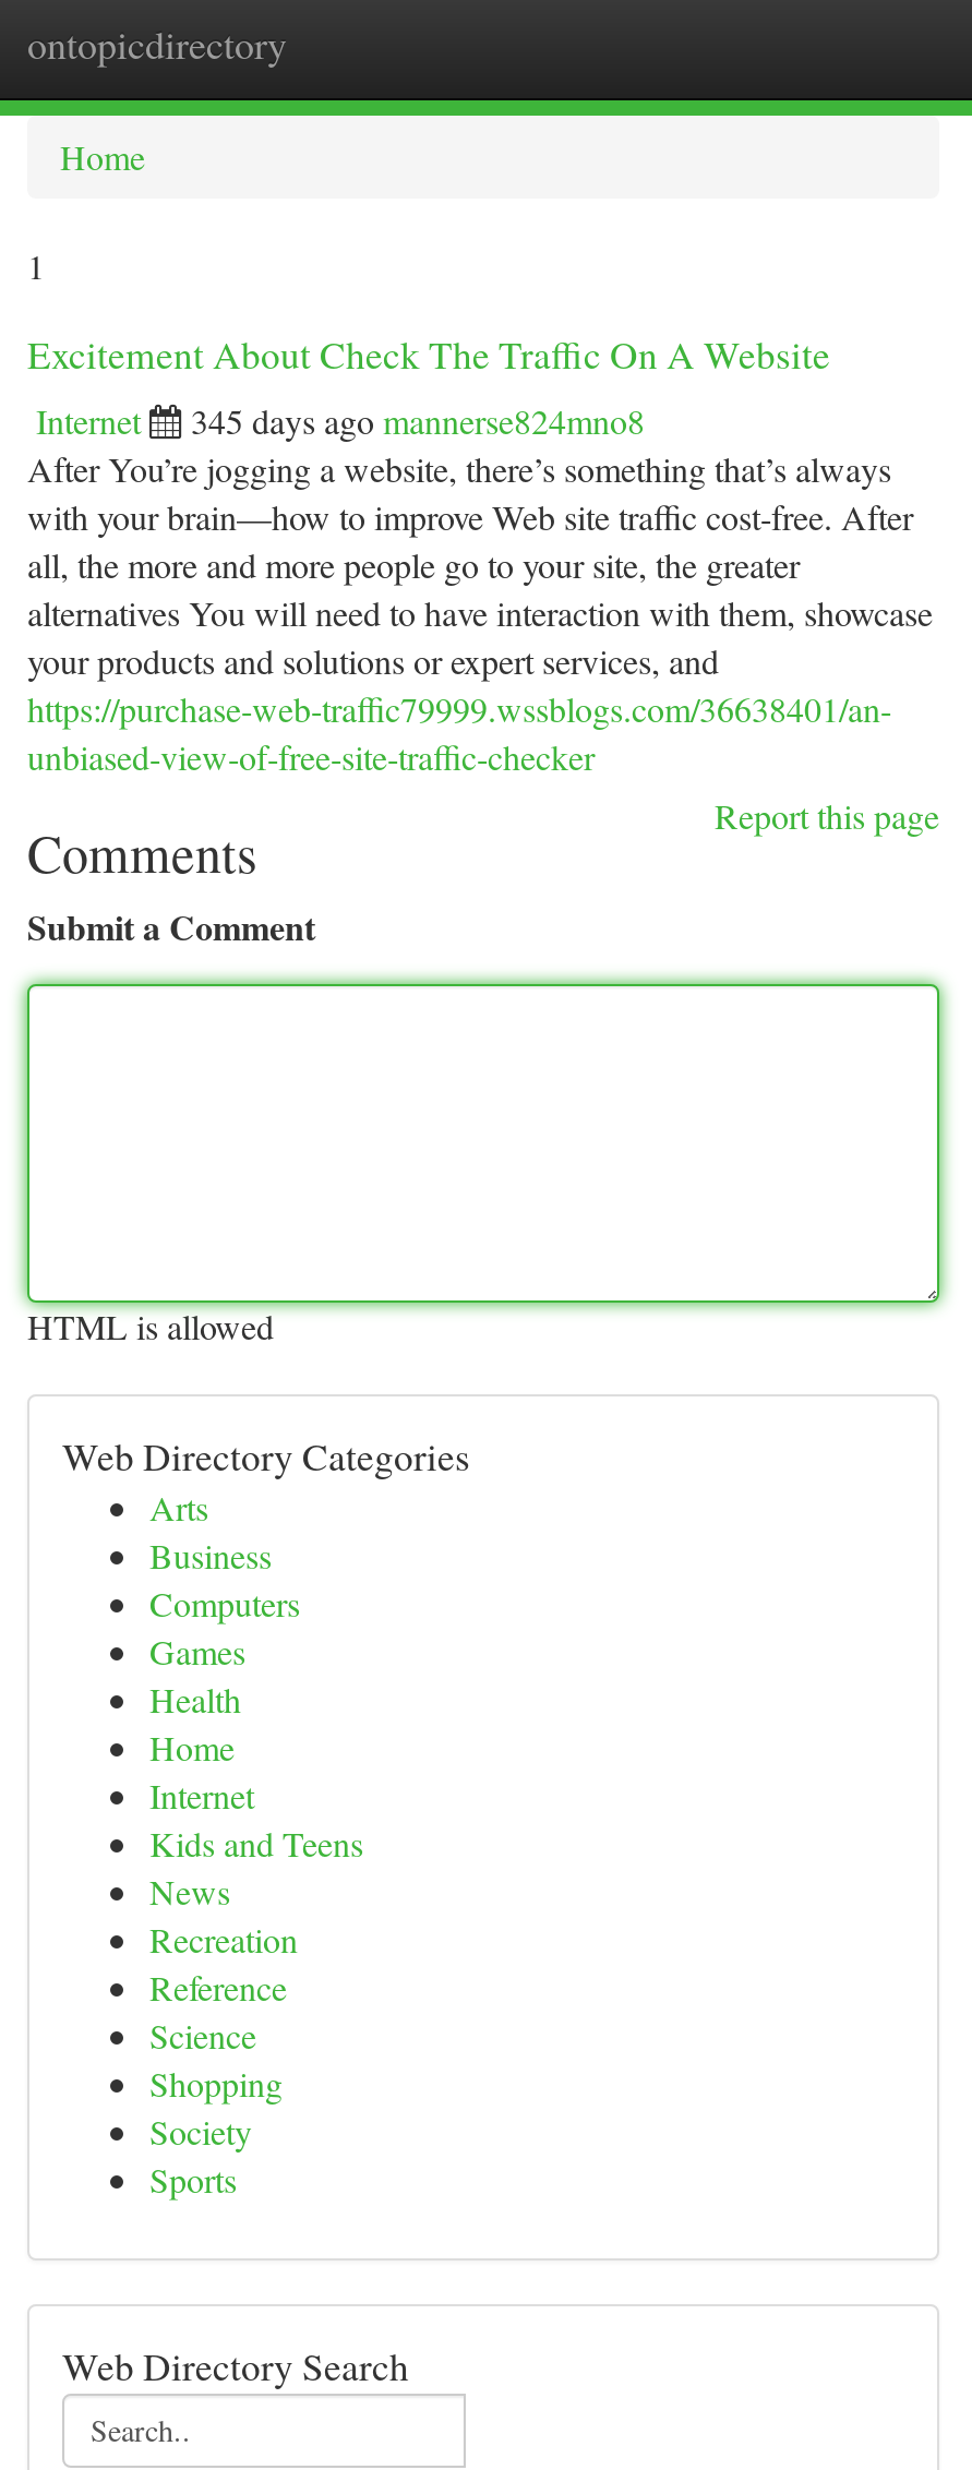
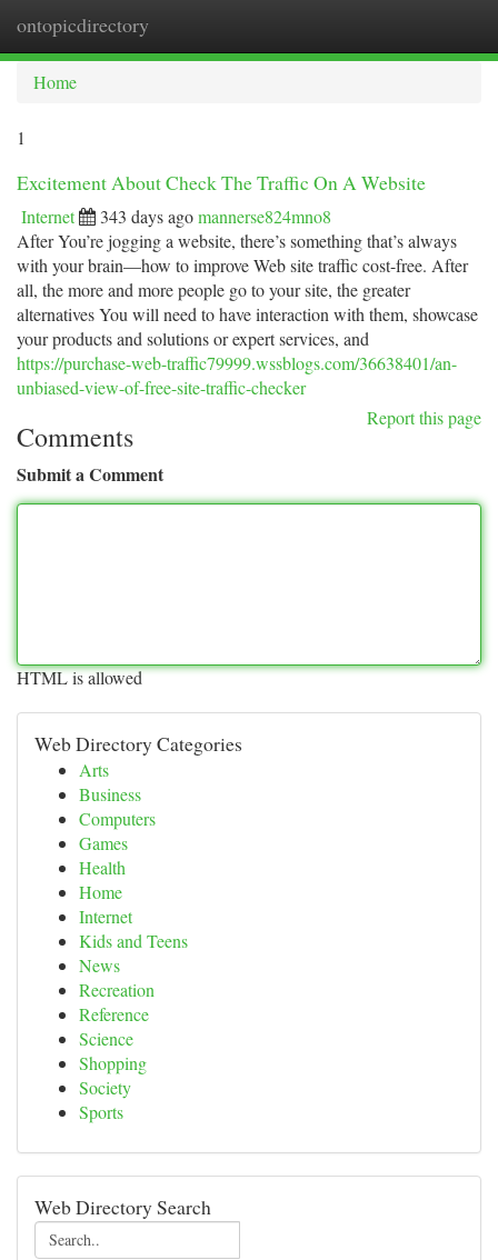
[191,397,645,443] 345 days ago mannerse824mno8 -> [100,204,331,228] 343 days ago mannerse824mno8

